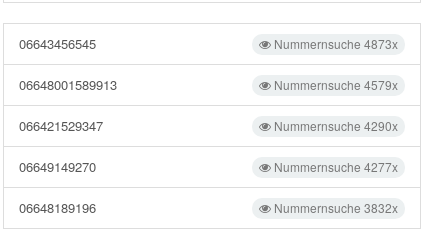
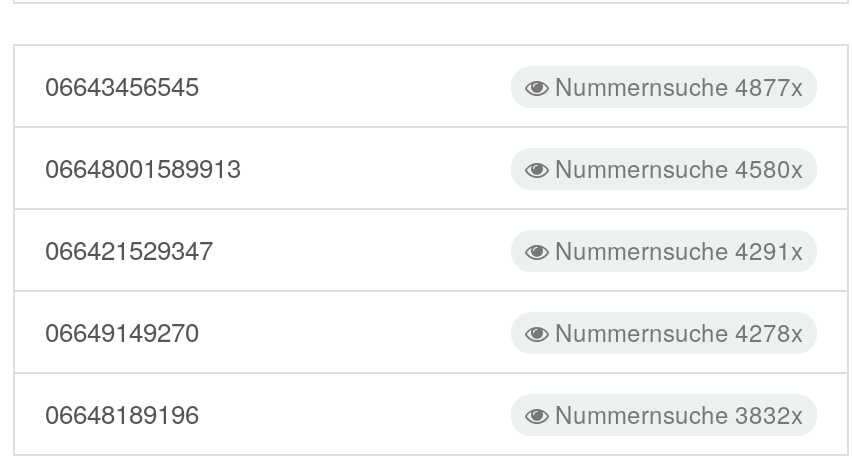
[271,35,398,52] Nummernsuche 4873x -> [549,68,803,102] Nummernsuche 4877x
[271,76,398,93] Nummernsuche 4579x -> [549,150,803,184] Nummernsuche 4580x
[271,117,398,134] Nummernsuche 4290x -> [549,232,803,266] Nummernsuche 4291x
[271,158,398,175] Nummernsuche 4277x -> [549,314,803,348] Nummernsuche 4278x

